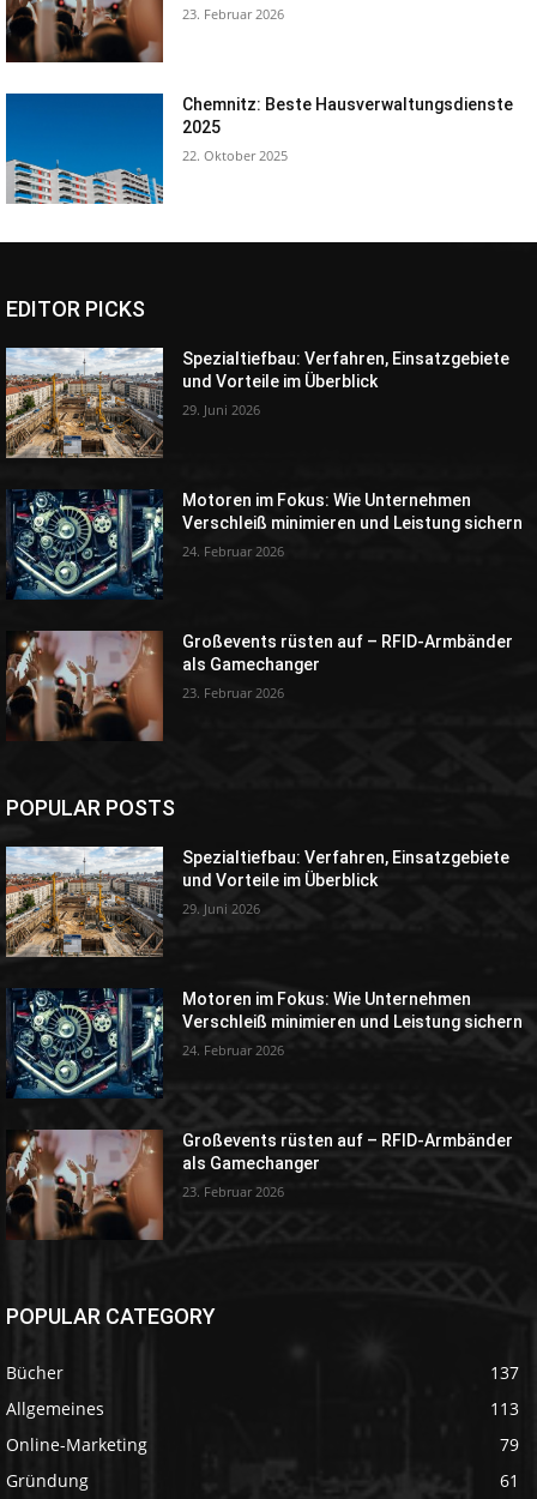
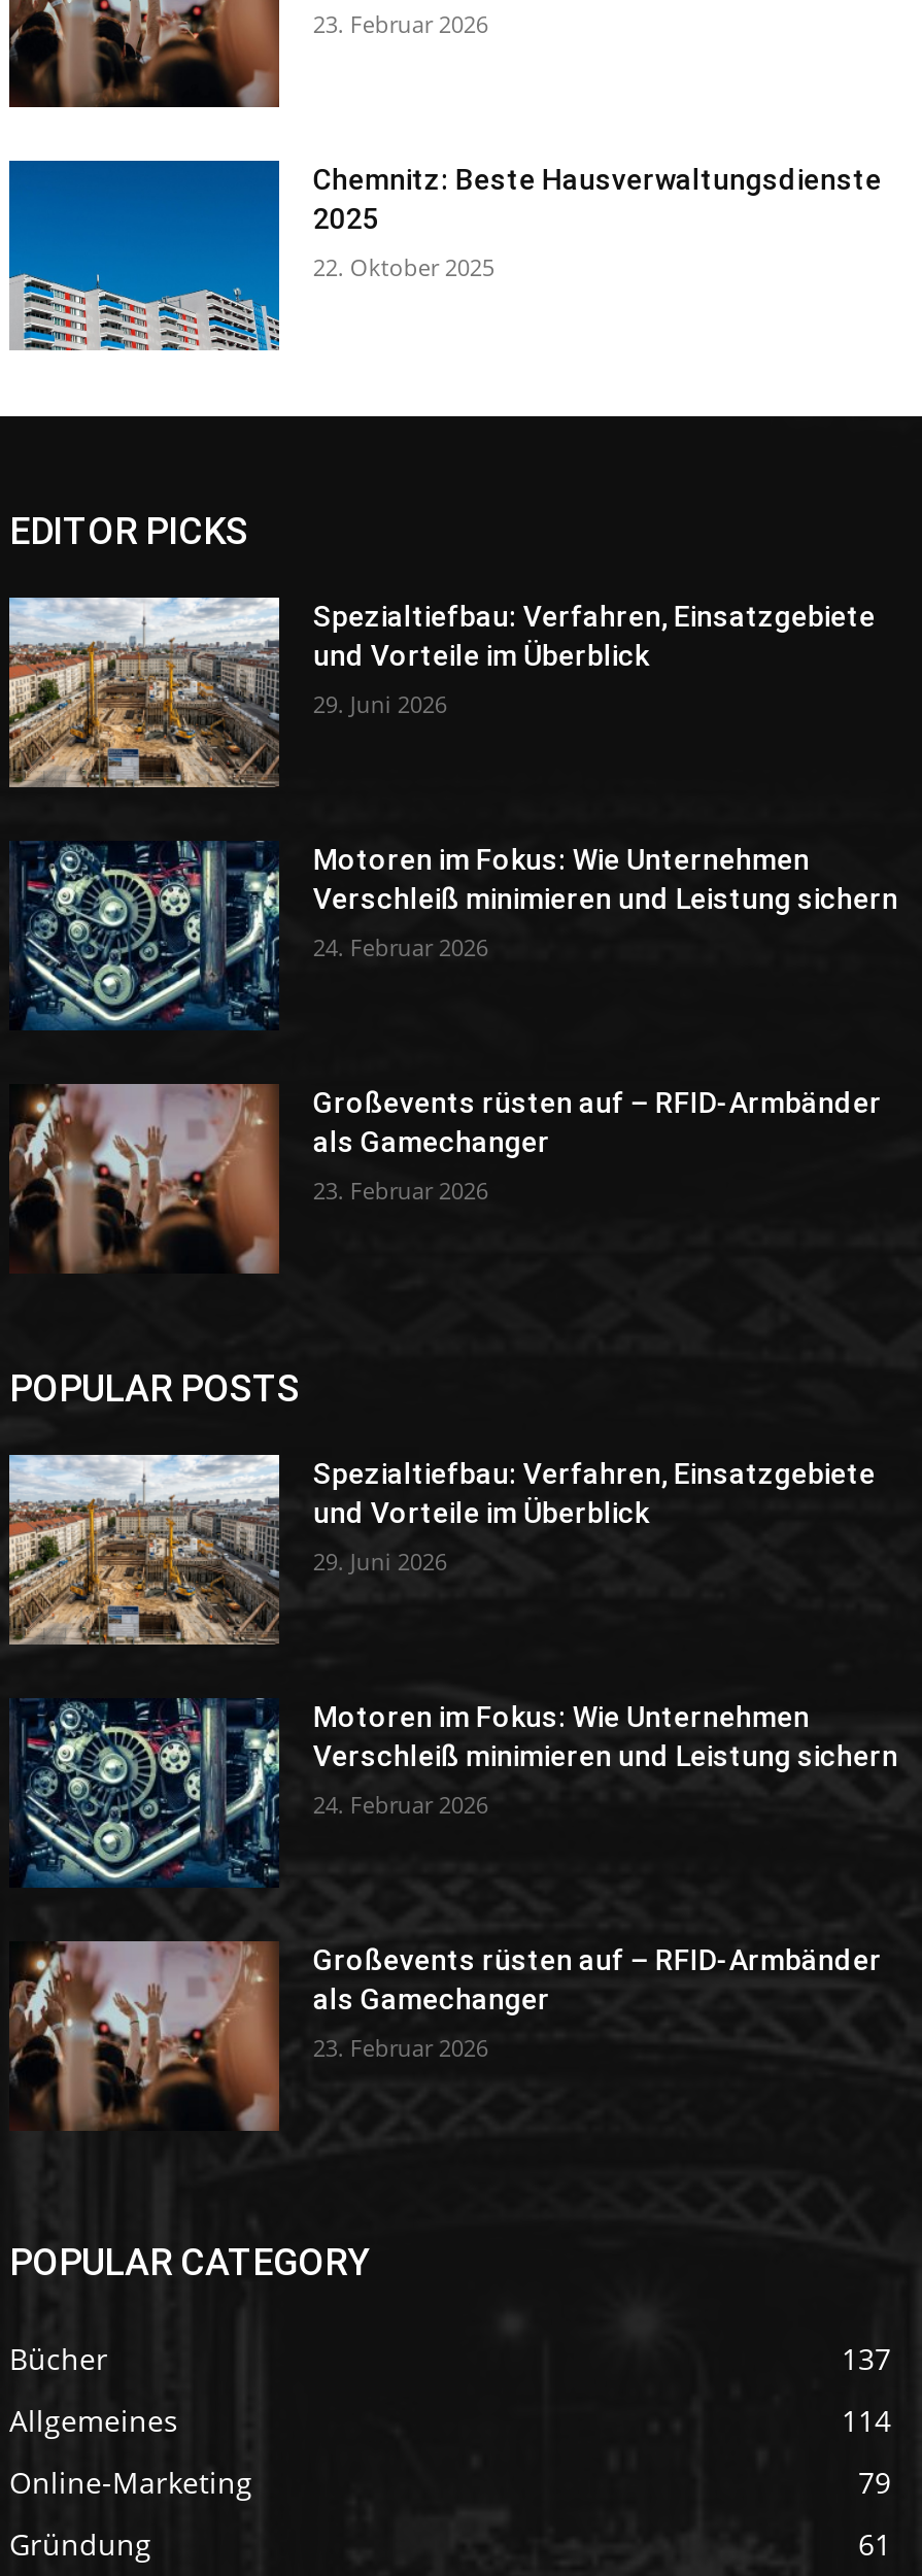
[490,1397,519,1419] 113 -> [842,2400,891,2439] 114

